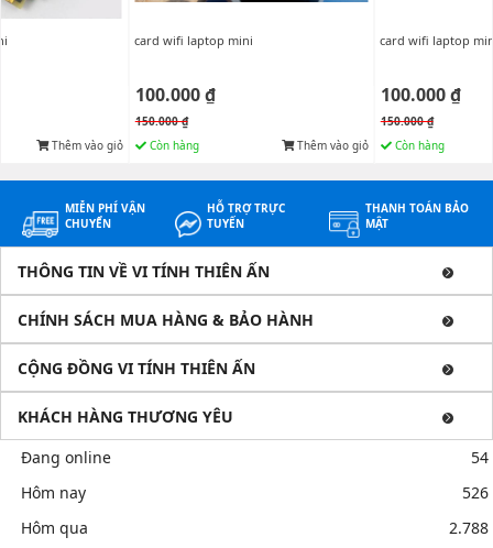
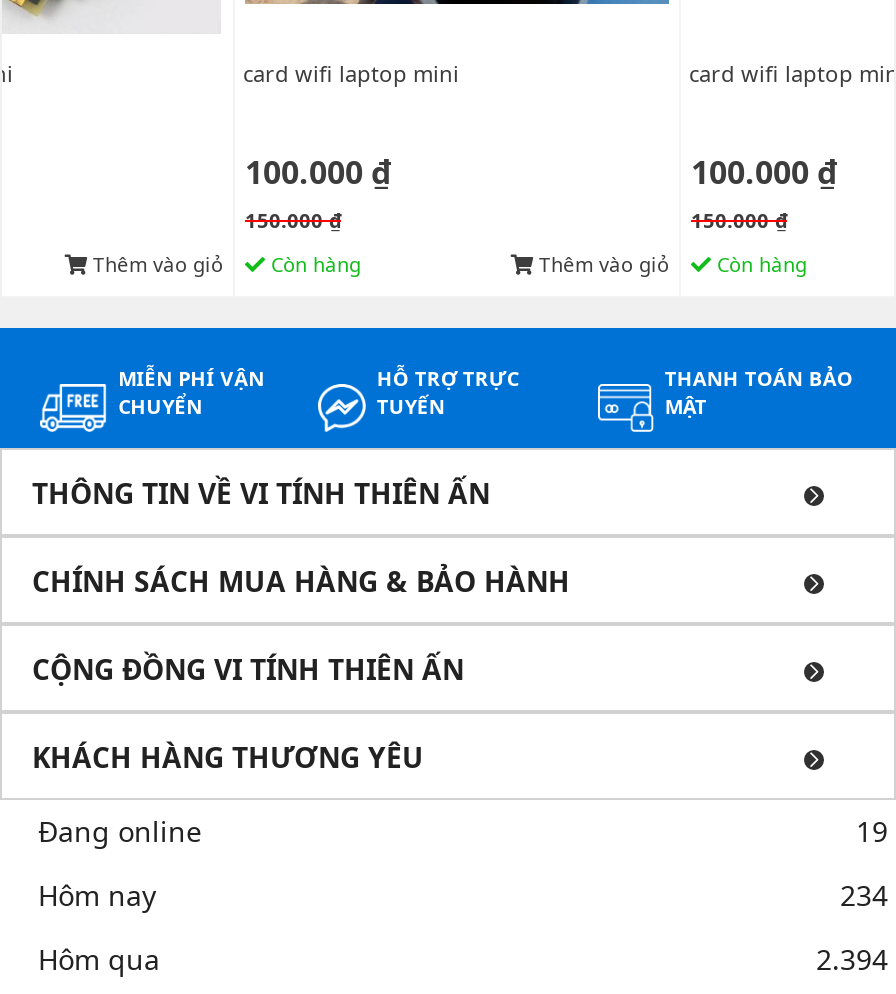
[471,447,489,468] 54 -> [856,813,888,851] 19
[462,482,489,503] 526 -> [840,877,888,915] 234
[449,518,489,538] 2.788 -> [816,941,888,979] 2.394

